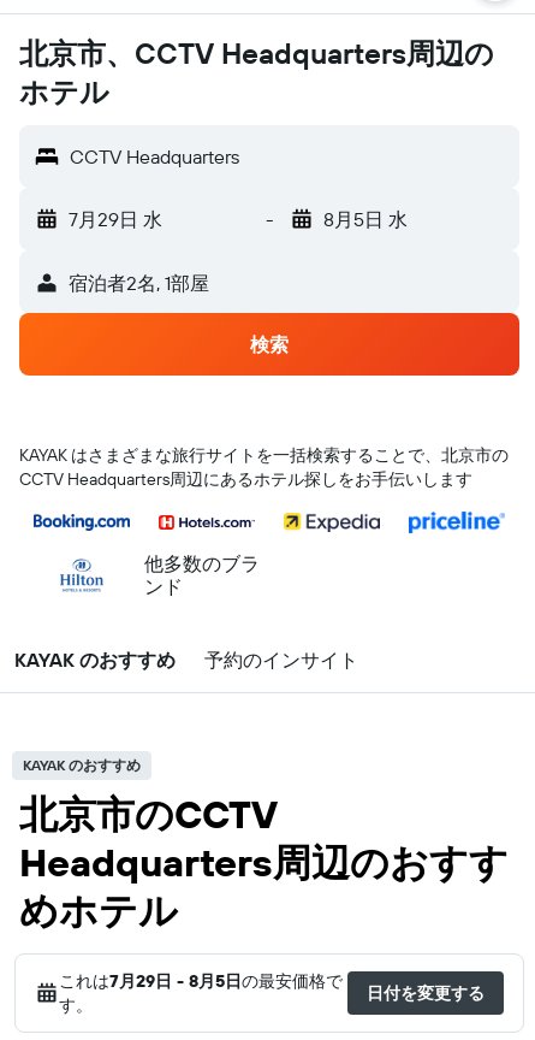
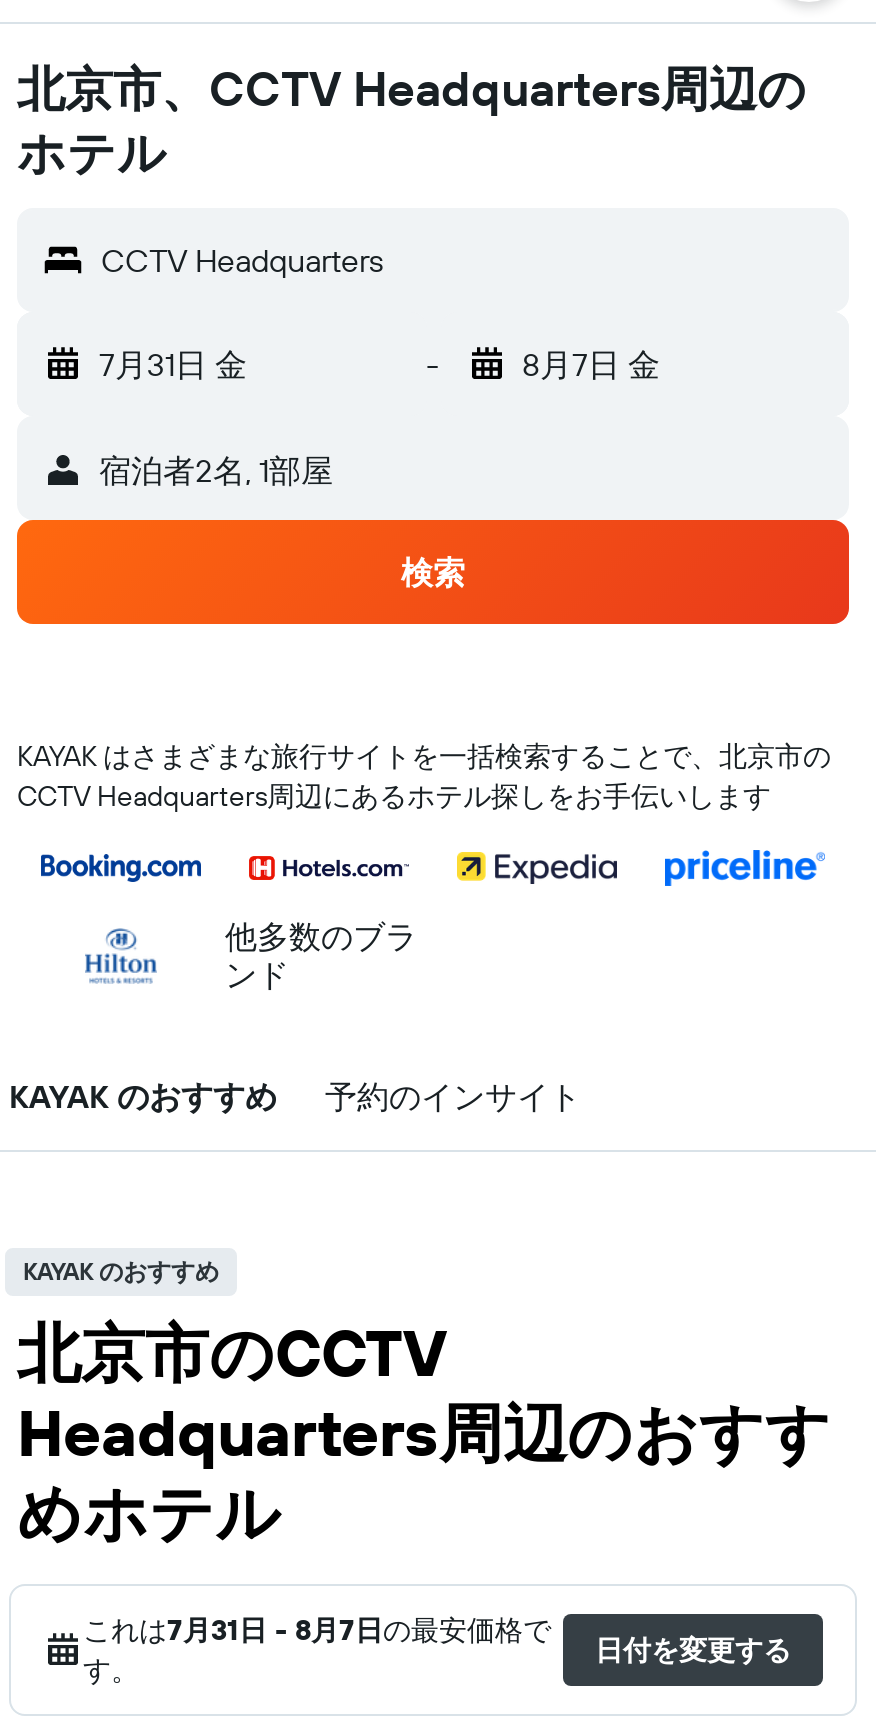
[69,207,162,231] 7月29日 水 -> [99,344,247,384] 7月31日 金
[323,207,407,231] 8月5日 水 -> [522,344,660,384] 8月7日 金
[59,970,343,992] これは7月29日 - 8月5日の最安価格で -> [83,1612,551,1648] これは7月31日 - 8月7日の最安価格で

